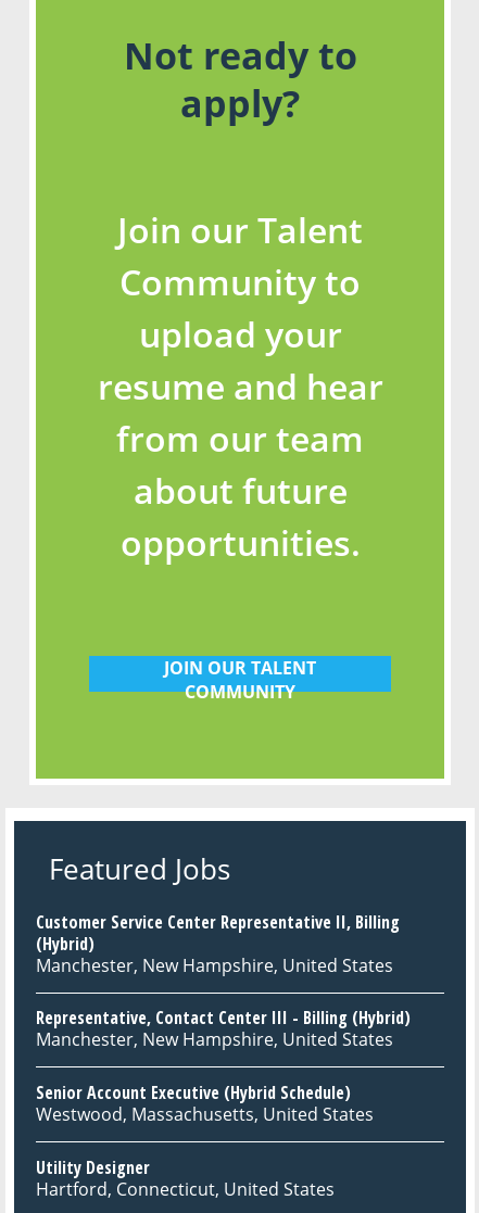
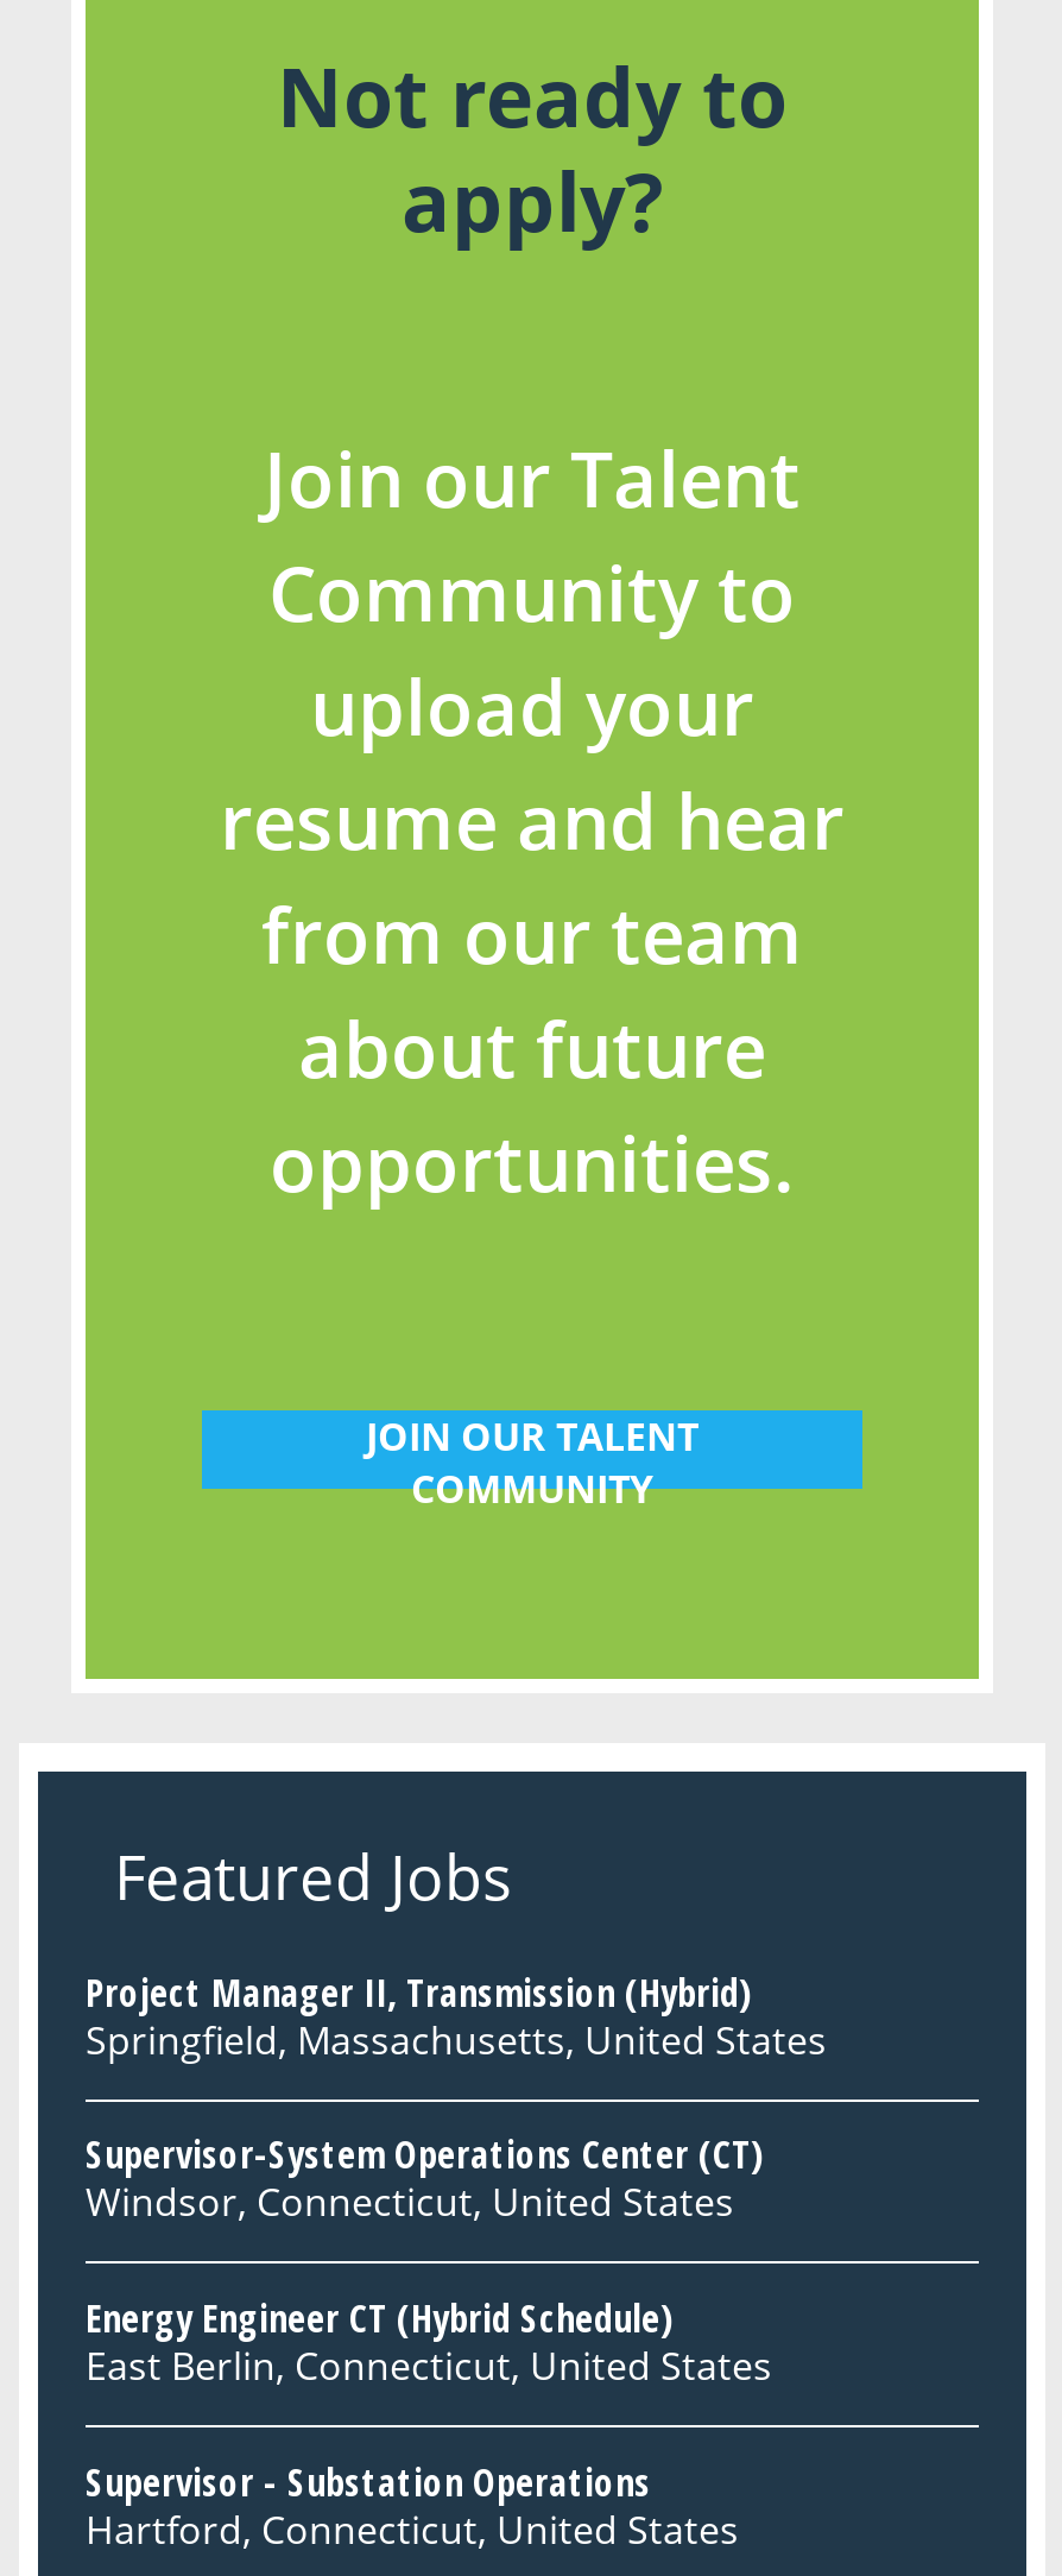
[36,909,400,977] Customer Service Center Representative II, Billing | (Hybrid) | Manchester, New Hampshire, United States -> [86,1965,827,2065] Project Manager II, Transmission (Hybrid) | Springfield, Massachusetts, United States
[36,1006,411,1052] Representative, Contact Center III - Billing (Hybrid) | Manchester, New Hampshire, United States -> [86,2129,765,2229] Supervisor-System Operations Center (CT) | Windsor, Connecticut, United States
[36,1081,374,1126] Senior Account Executive (Hybrid Schedule) | Westwood, Massachusetts, United States -> [86,2292,772,2392] Energy Engineer CT (Hybrid Schedule) | East Berlin, Connecticut, United States
[36,1155,150,1179] Utility Designer -> [86,2456,651,2508] Supervisor - Substation Operations

